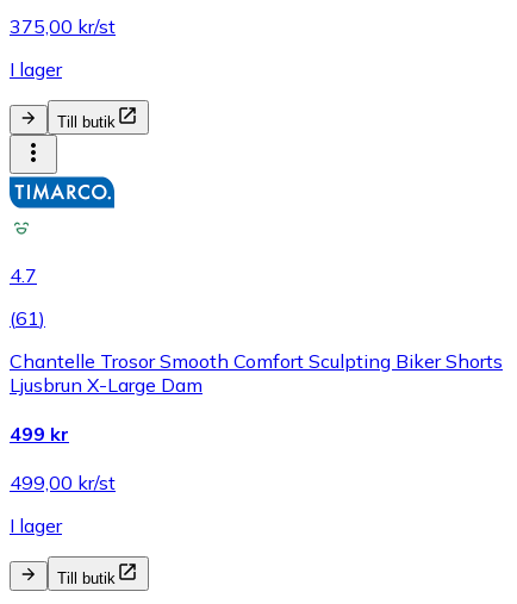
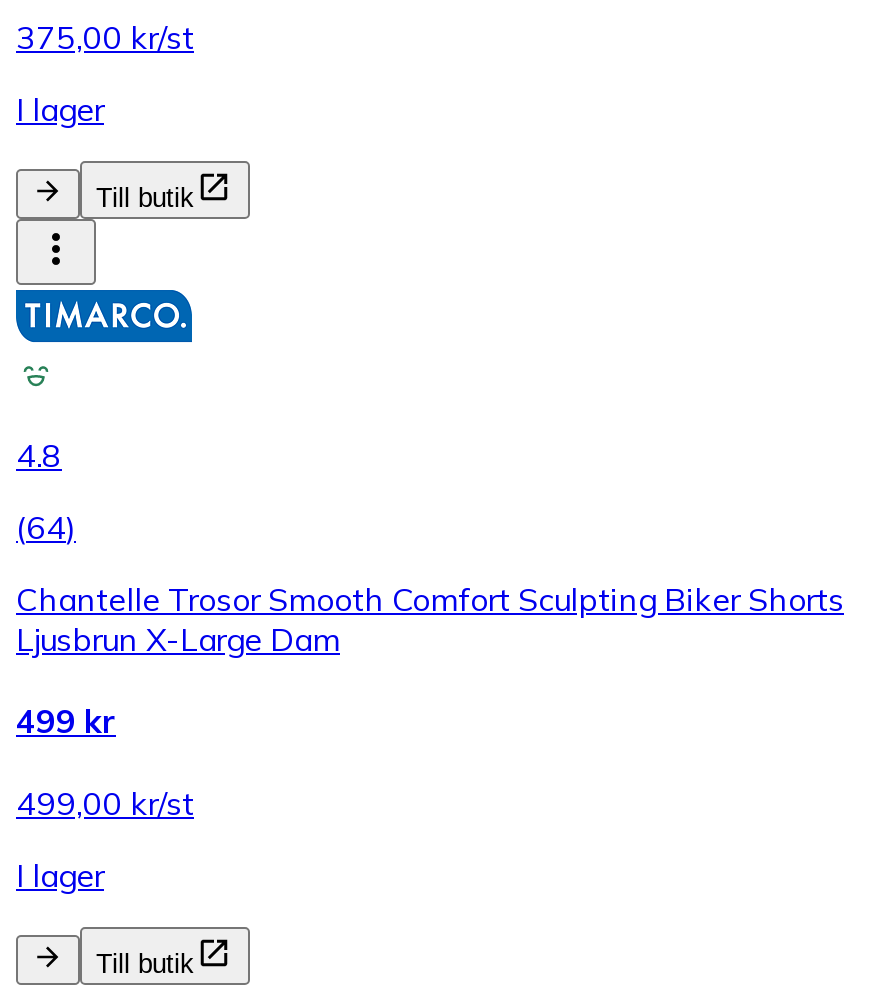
[10,263,37,287] 4.7 -> [16,435,62,475] 4.8
[10,306,45,330] (61) -> [16,507,76,547] (64)

